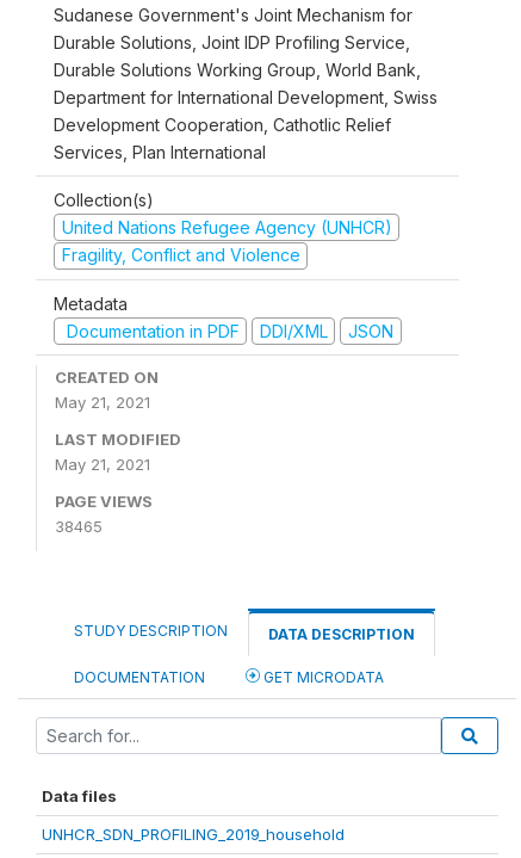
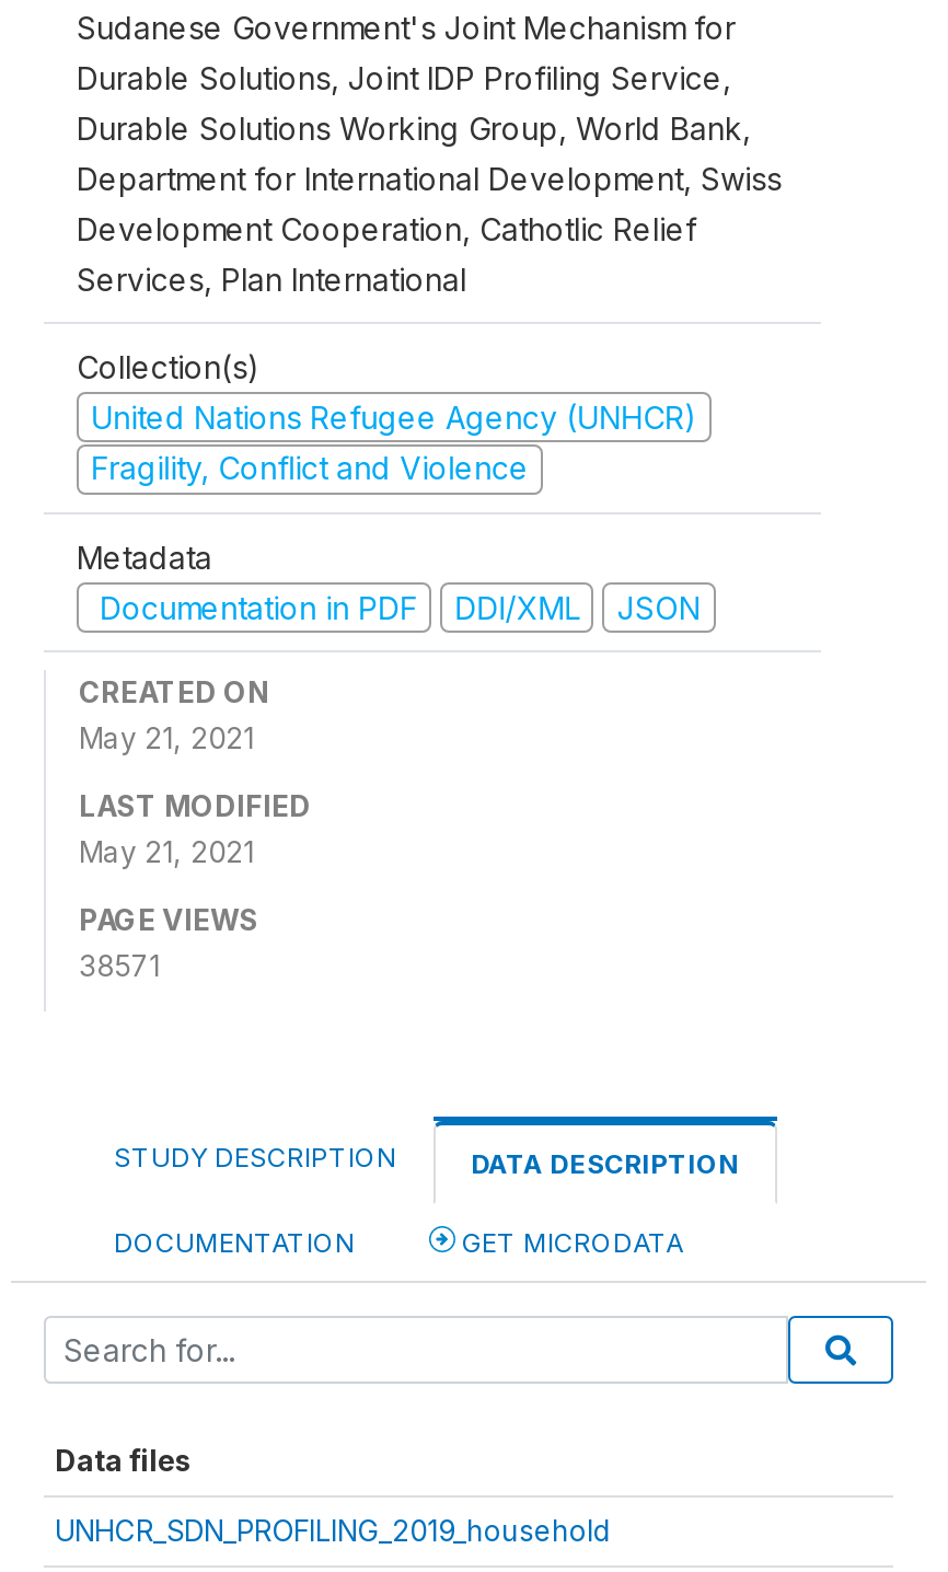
[55,517,103,536] 38465 -> [79,949,160,984] 38571

